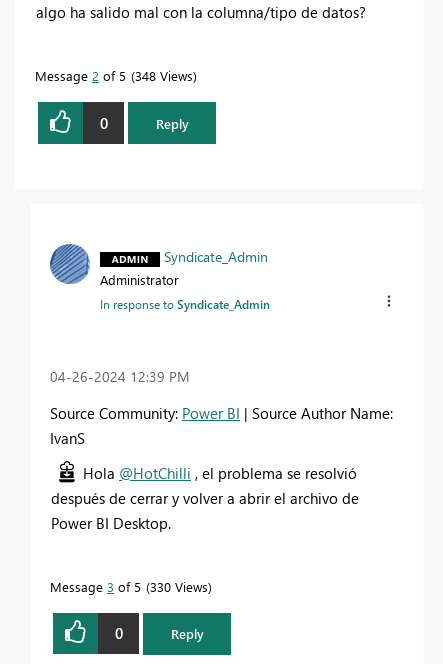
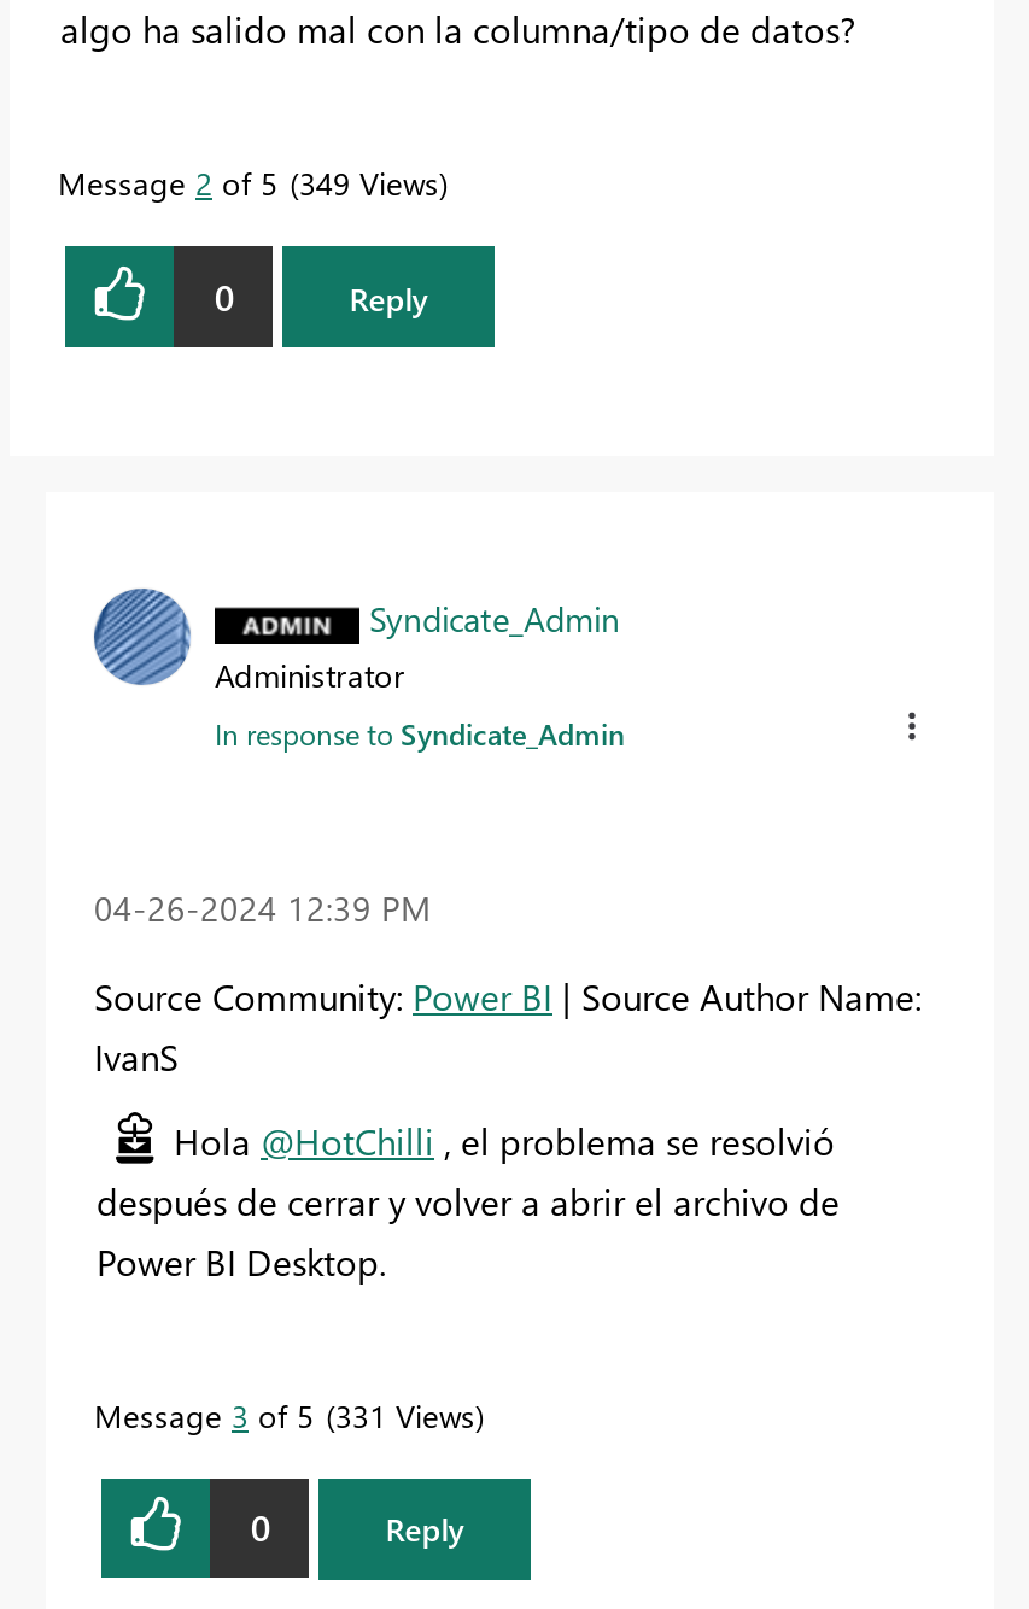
[35,67,193,84] Message 2 of 5 348 Views -> [58,162,439,203] Message 2 of 5 349 Views
[50,578,208,595] Message 3 of 5 330 Views -> [94,1394,475,1435] Message 3 of 5 331 Views

